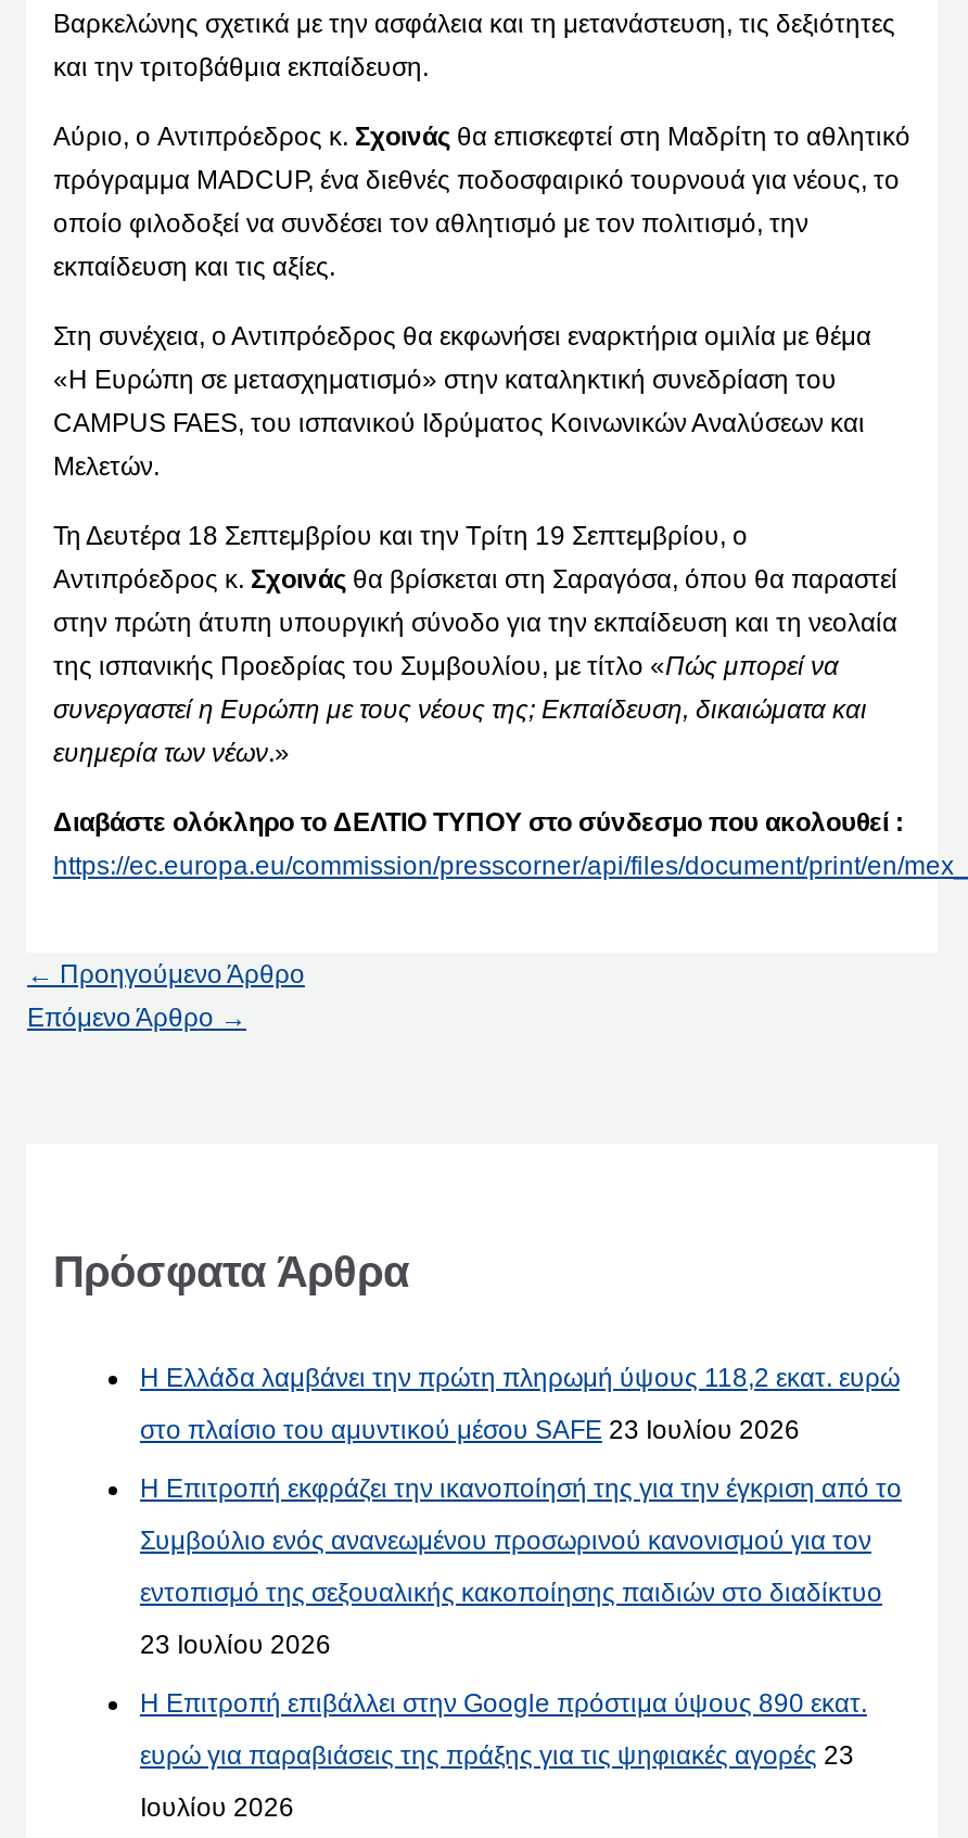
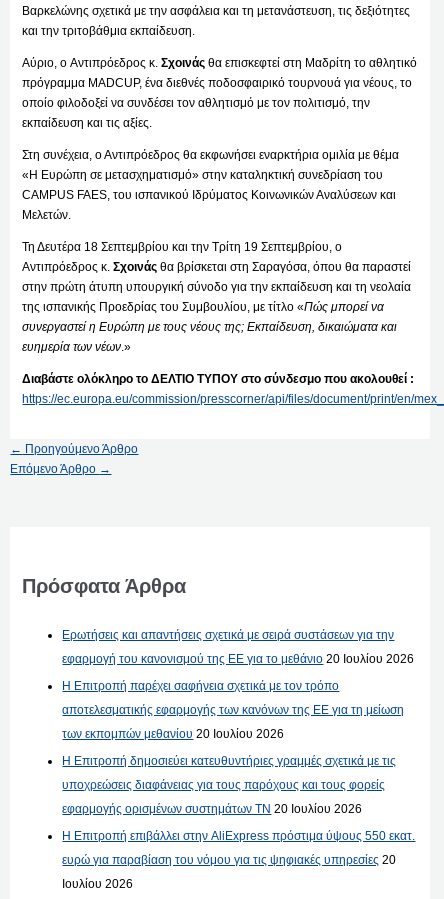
[140,1362,902,1770] Η Ελλάδα λαμβάνει την πρώτη πληρωμή ύψους 118,2 εκατ. ευρώ | στο πλαίσιο του αμυντικού μέσου SAFE 23 Ιουλίου 2026 | Η Επιτροπή εκφράζει την ικανοποίησή της για την έγκριση από το | Συμβούλιο ενός ανανεωμένου προσωρινού κανονισμού για τον | εντοπισμό της σεξουαλικής κακοποίησης παιδιών στο διαδίκτυο | 23 Ιουλίου 2026 | Η Επιτροπή επιβάλλει στην Google πρόστιμα ύψους 890 εκατ. | ευρώ για παραβιάσεις της πράξης για τις ψηφιακές αγορές 23 -> [62,628,415,867] Ερωτήσεις και απαντήσεις σχετικά με σειρά συστάσεων για την | εφαρμογή του κανονισμού της ΕΕ για το μεθάνιο 20 Ιουλίου 2026 | Η Επιτροπή παρέχει σαφήνεια σχετικά με τον τρόπο | αποτελεσματικής εφαρμογής των κανόνων της ΕΕ για τη μείωση | των εκπομπών μεθανίου 20 Ιουλίου 2026 | Η Επιτροπή δημοσιεύει κατευθυντήριες γραμμές σχετικά με τις | υποχρεώσεις διαφάνειας για τους παρόχους και τους φορείς | εφαρμογής ορισμένων συστημάτων ΤΝ 20 Ιουλίου 2026 | Η Επιτροπή επιβάλλει στην AliExpress πρόστιμα ύψους 550 εκατ. | ευρώ για παραβίαση του νόμου για τις ψηφιακές υπηρεσίες 20

